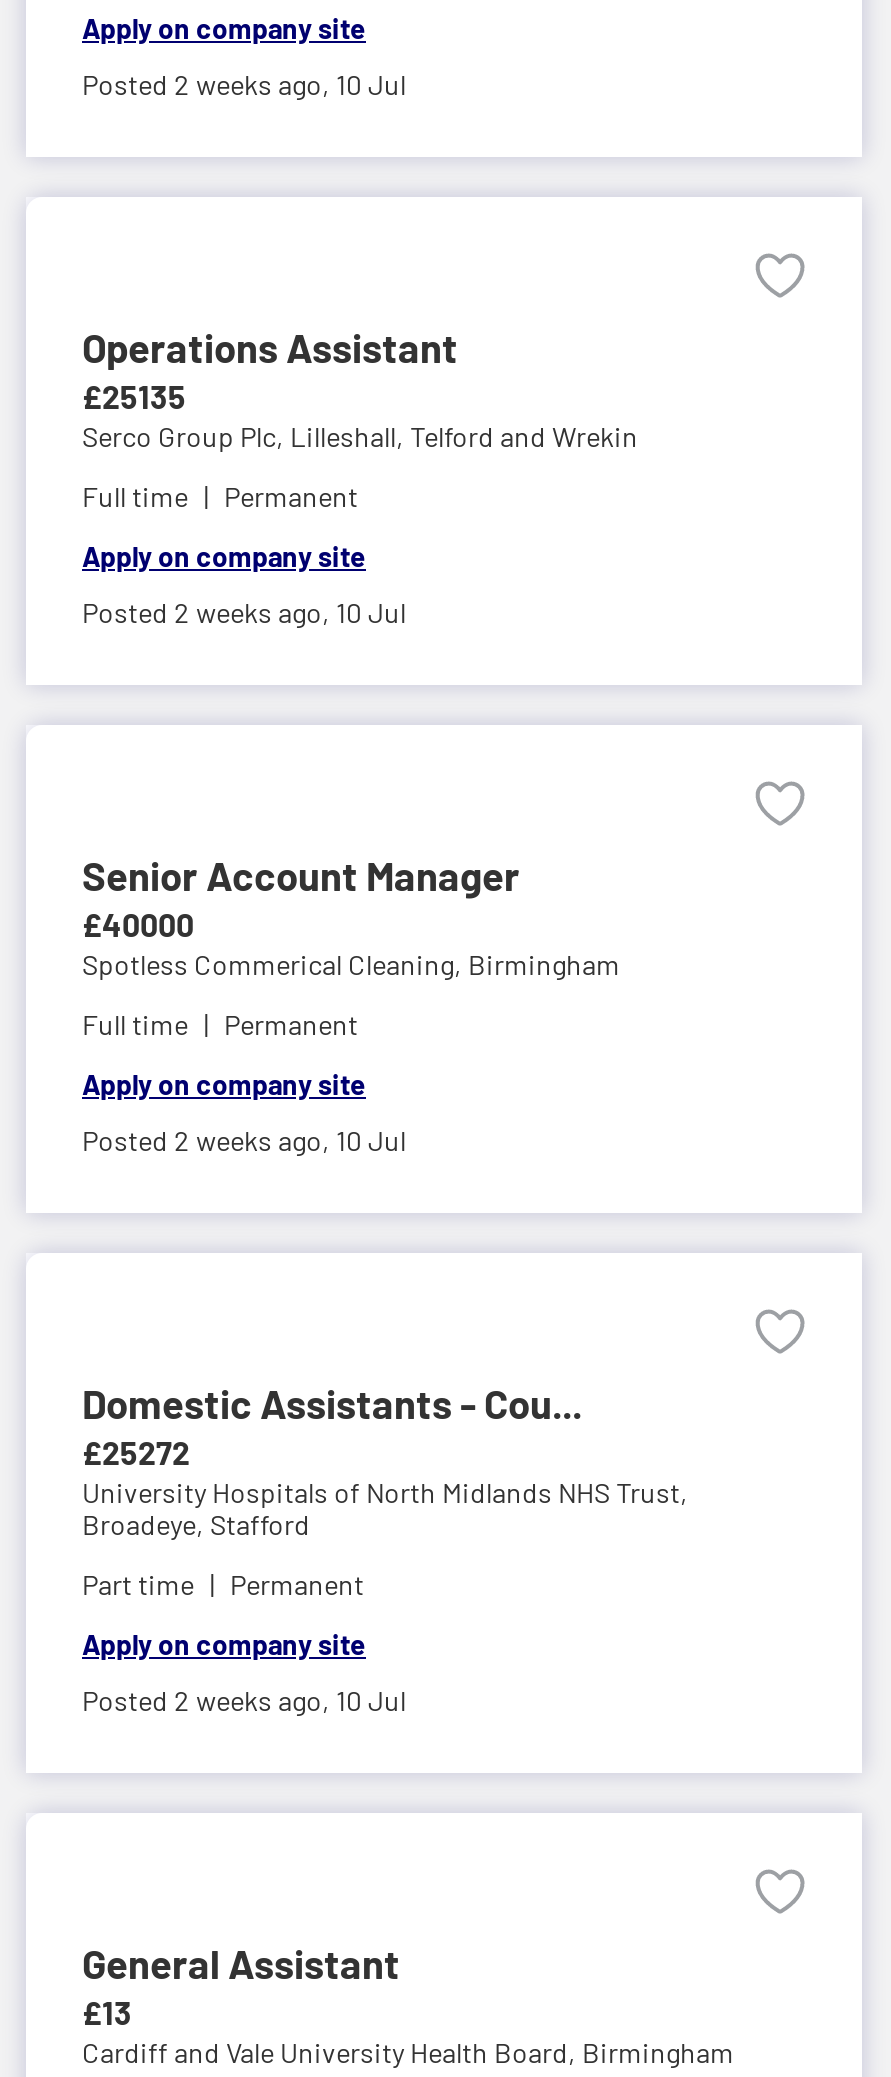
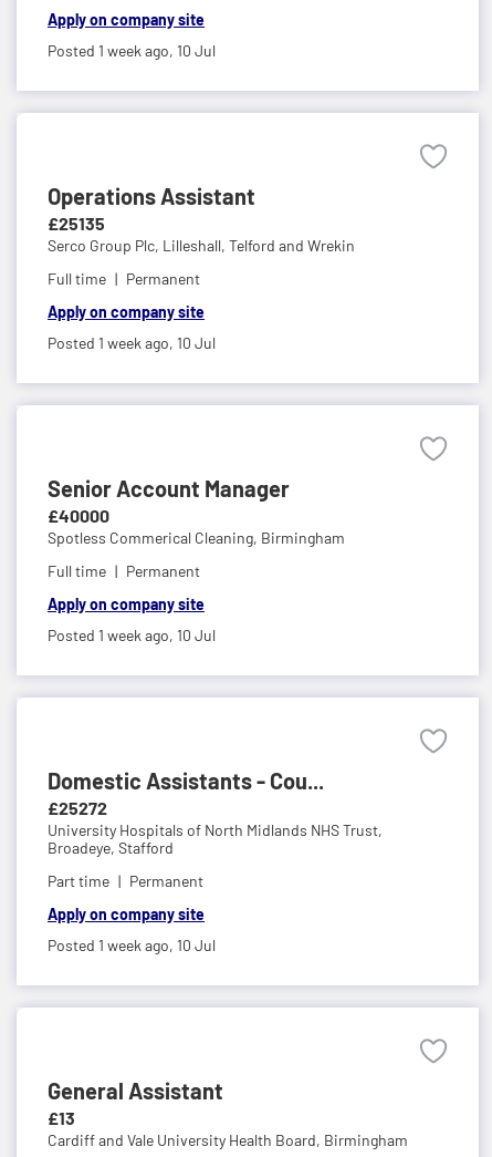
[82,66,406,100] Posted 2 weeks ago, 10 Jul -> [48,40,216,59] Posted 1 week ago, 10 Jul
[82,594,406,628] Posted 2 weeks ago, 10 Jul -> [48,333,216,352] Posted 1 week ago, 10 Jul
[82,1122,406,1156] Posted 2 weeks ago, 10 Jul -> [48,625,216,644] Posted 1 week ago, 10 Jul
[82,1682,406,1716] Posted 2 weeks ago, 10 Jul -> [48,935,216,954] Posted 1 week ago, 10 Jul

